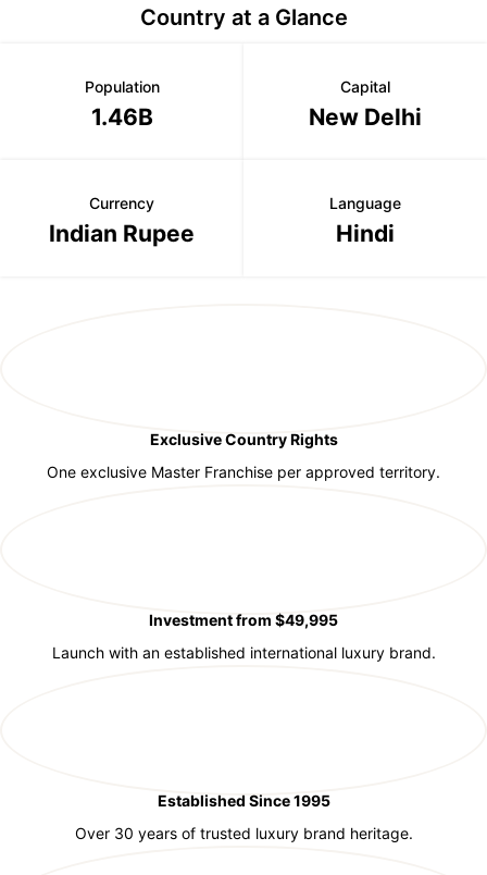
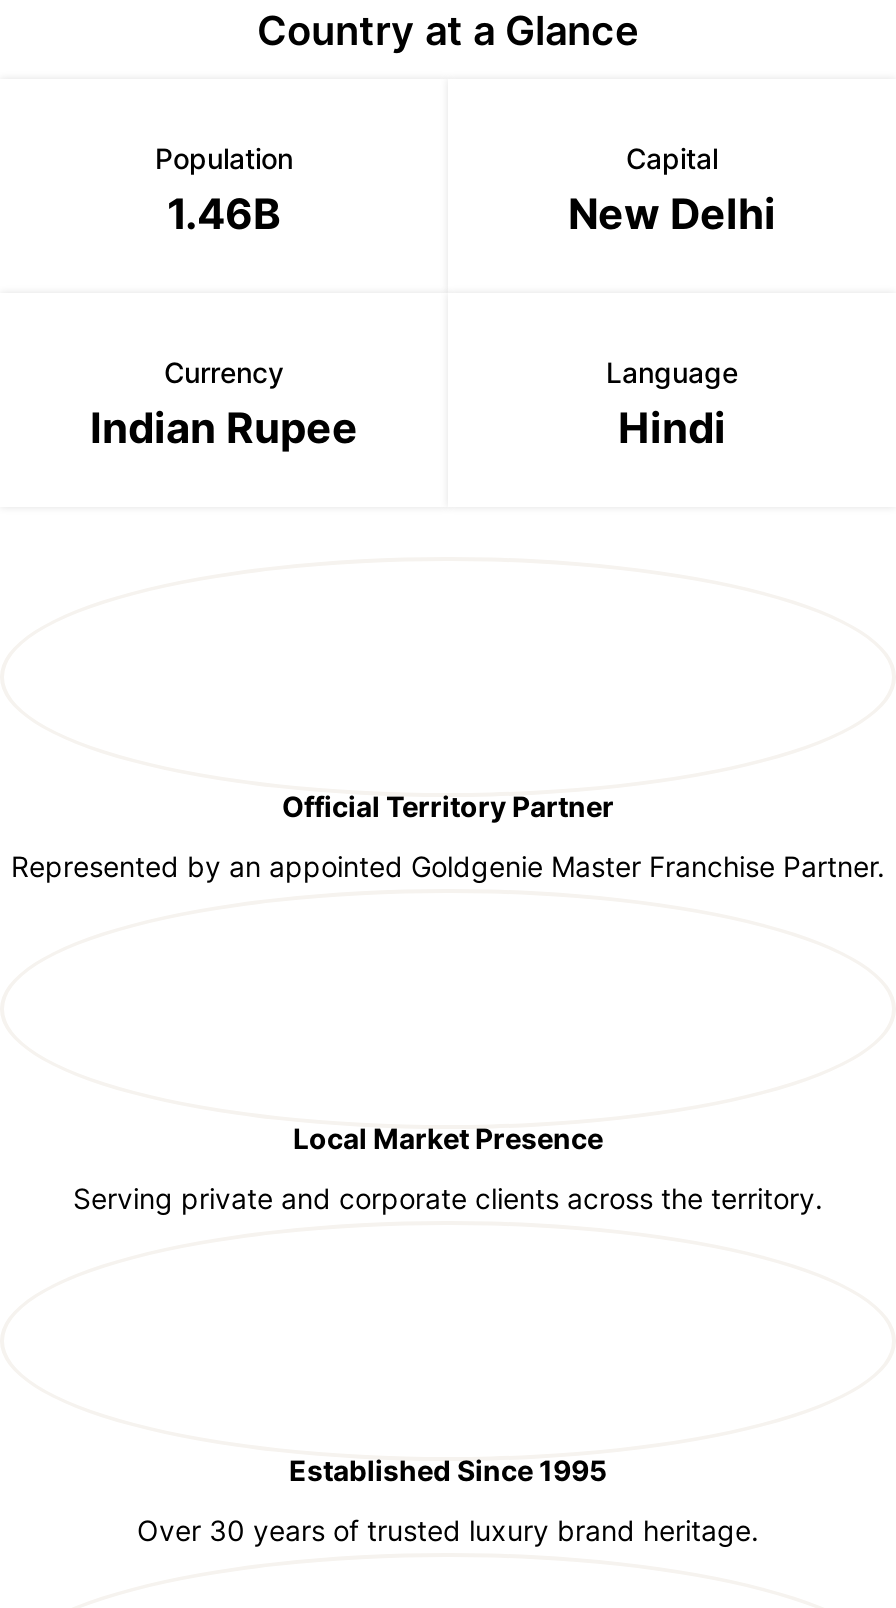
[149,430,338,448] Exclusive Country Rights -> [282,790,614,824] Official Territory Partner
[47,462,440,481] One exclusive Master Franchise per approved territory. -> [11,850,885,884] Represented by an appointed Goldgenie Master Franchise Partner.
[149,610,338,629] Investment from $49,995 -> [293,1122,603,1156] Local Market Presence
[52,643,435,661] Launch with an established international luxury brand. -> [73,1182,823,1216] Serving private and corporate clients across the territory.

